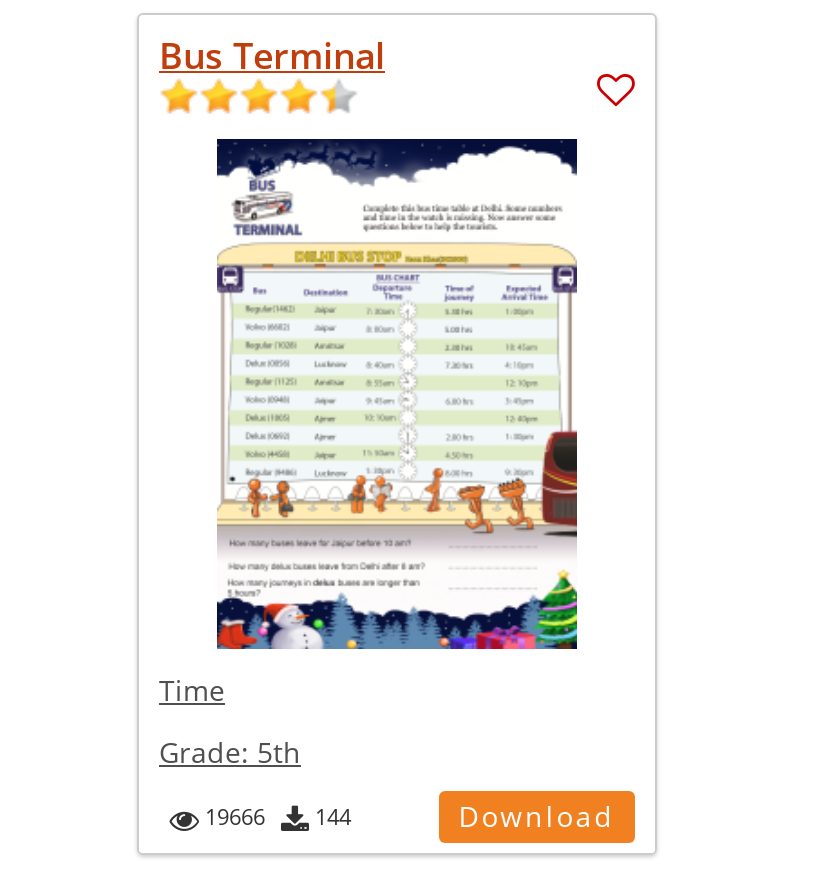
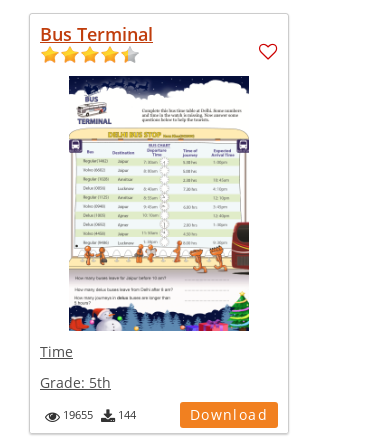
[205,801,351,831] 19666 144 -> [63,407,136,422] 19655 144

